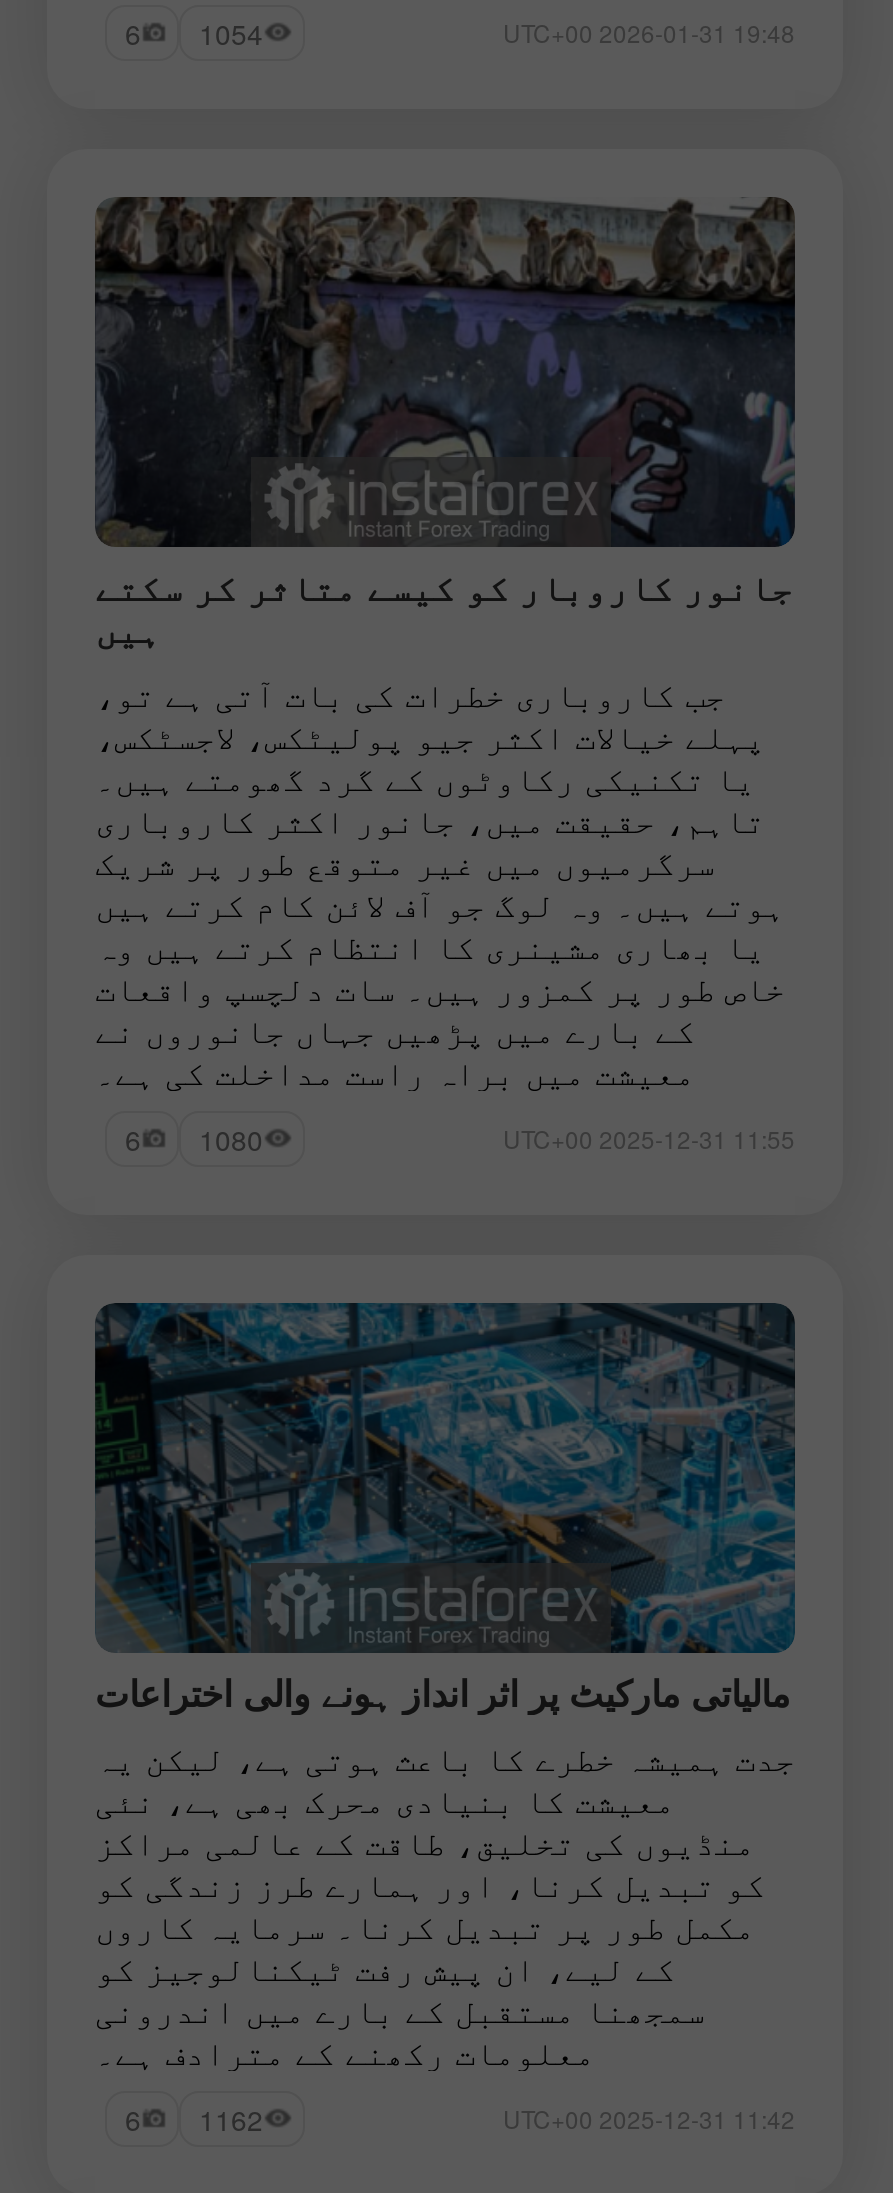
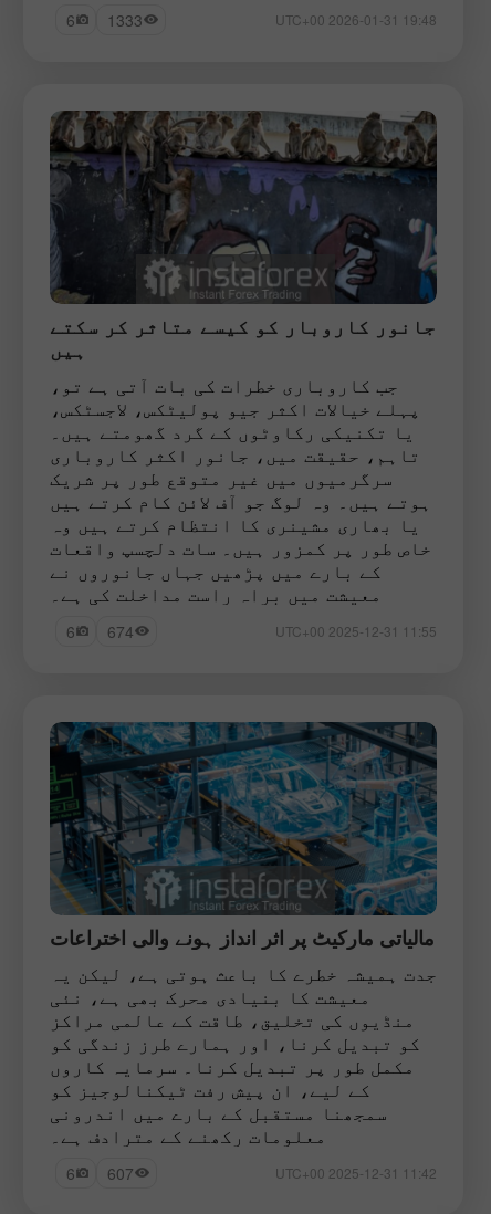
[125,13,263,53] 6 1054 -> [66,9,143,31] 6 1333
[125,1119,263,1159] 6 1080 -> [66,620,134,642] 6 674
[125,2099,263,2139] 6 1162 -> [66,1162,134,1184] 6 607

